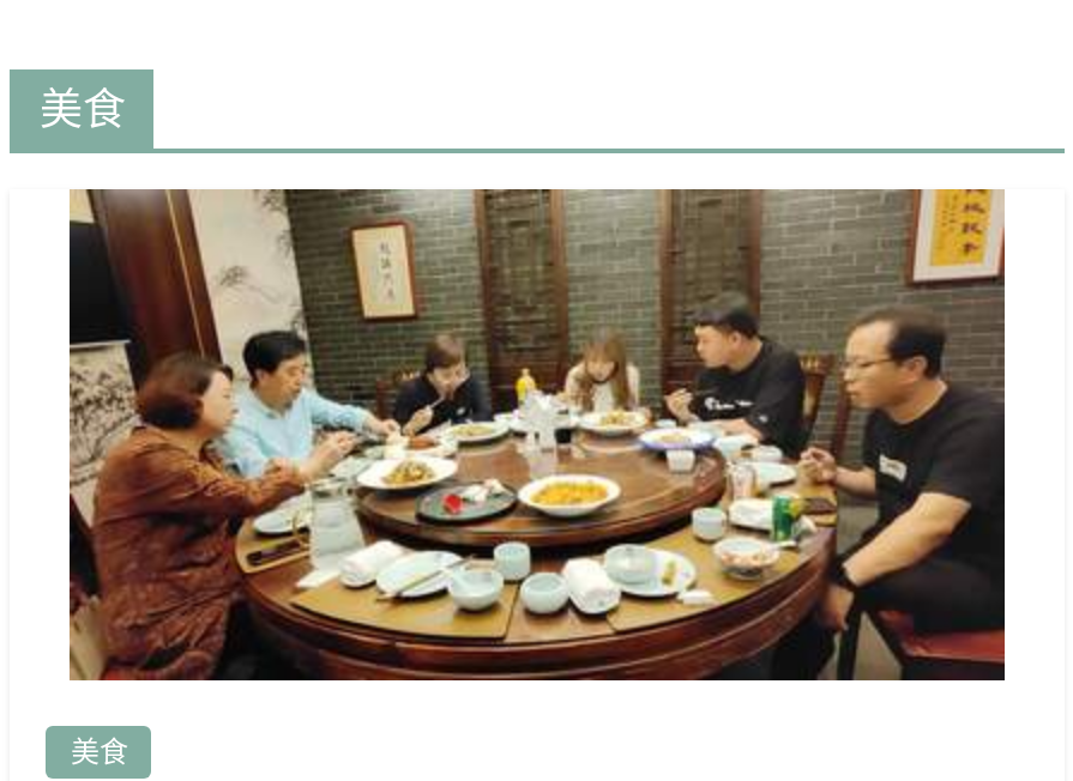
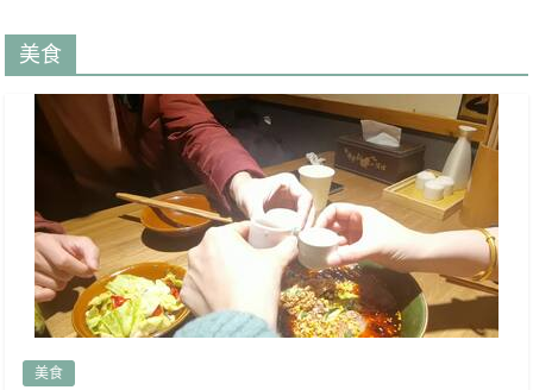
[67,187,1007,683] [image] -> [33,93,500,339] [image]

